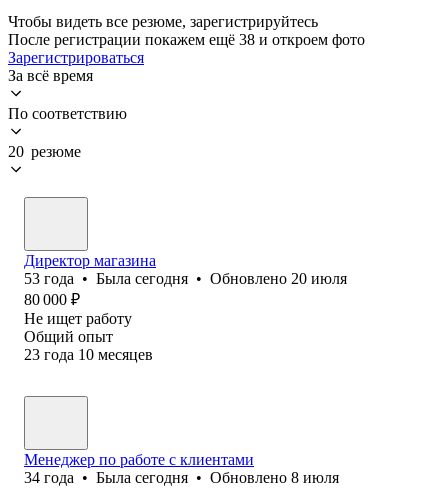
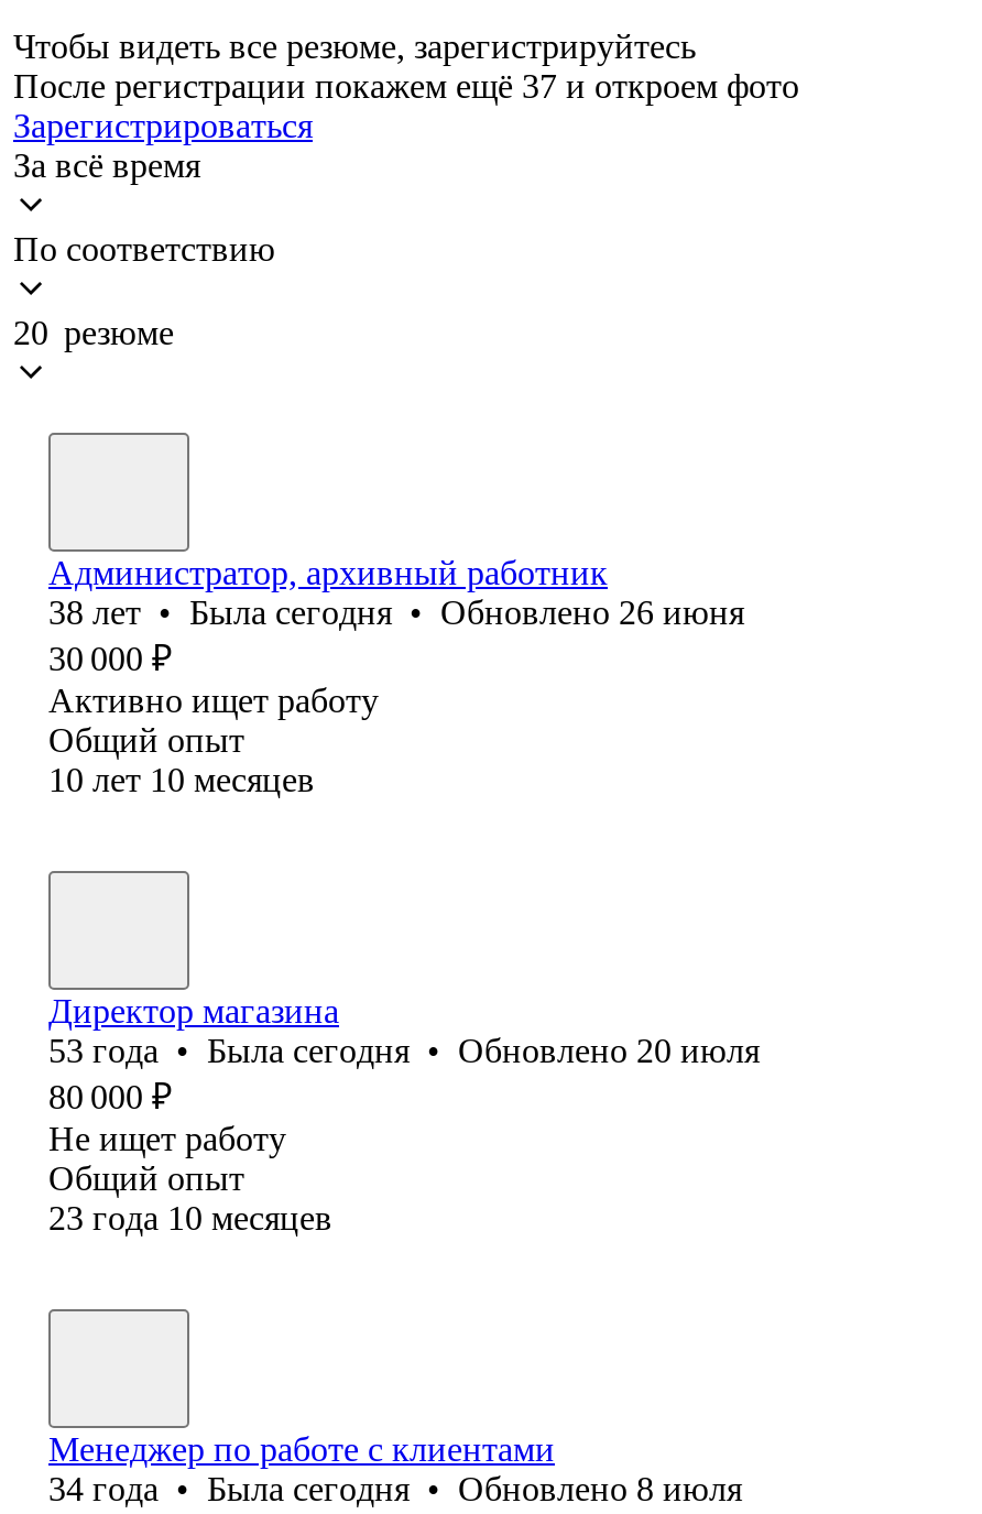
[8,31,365,48] После регистрации покажем ещё 38 и откроем фото -> [13,67,799,104] После регистрации покажем ещё 37 и откроем фото
none -> [48,554,744,798] Администратор, архивный работник | 38 лет • Была сегодня • Обновлено 26 июня | 30 000 ₽ | Активно ищет работу | Общий опыт | 10 лет 10 месяцев

